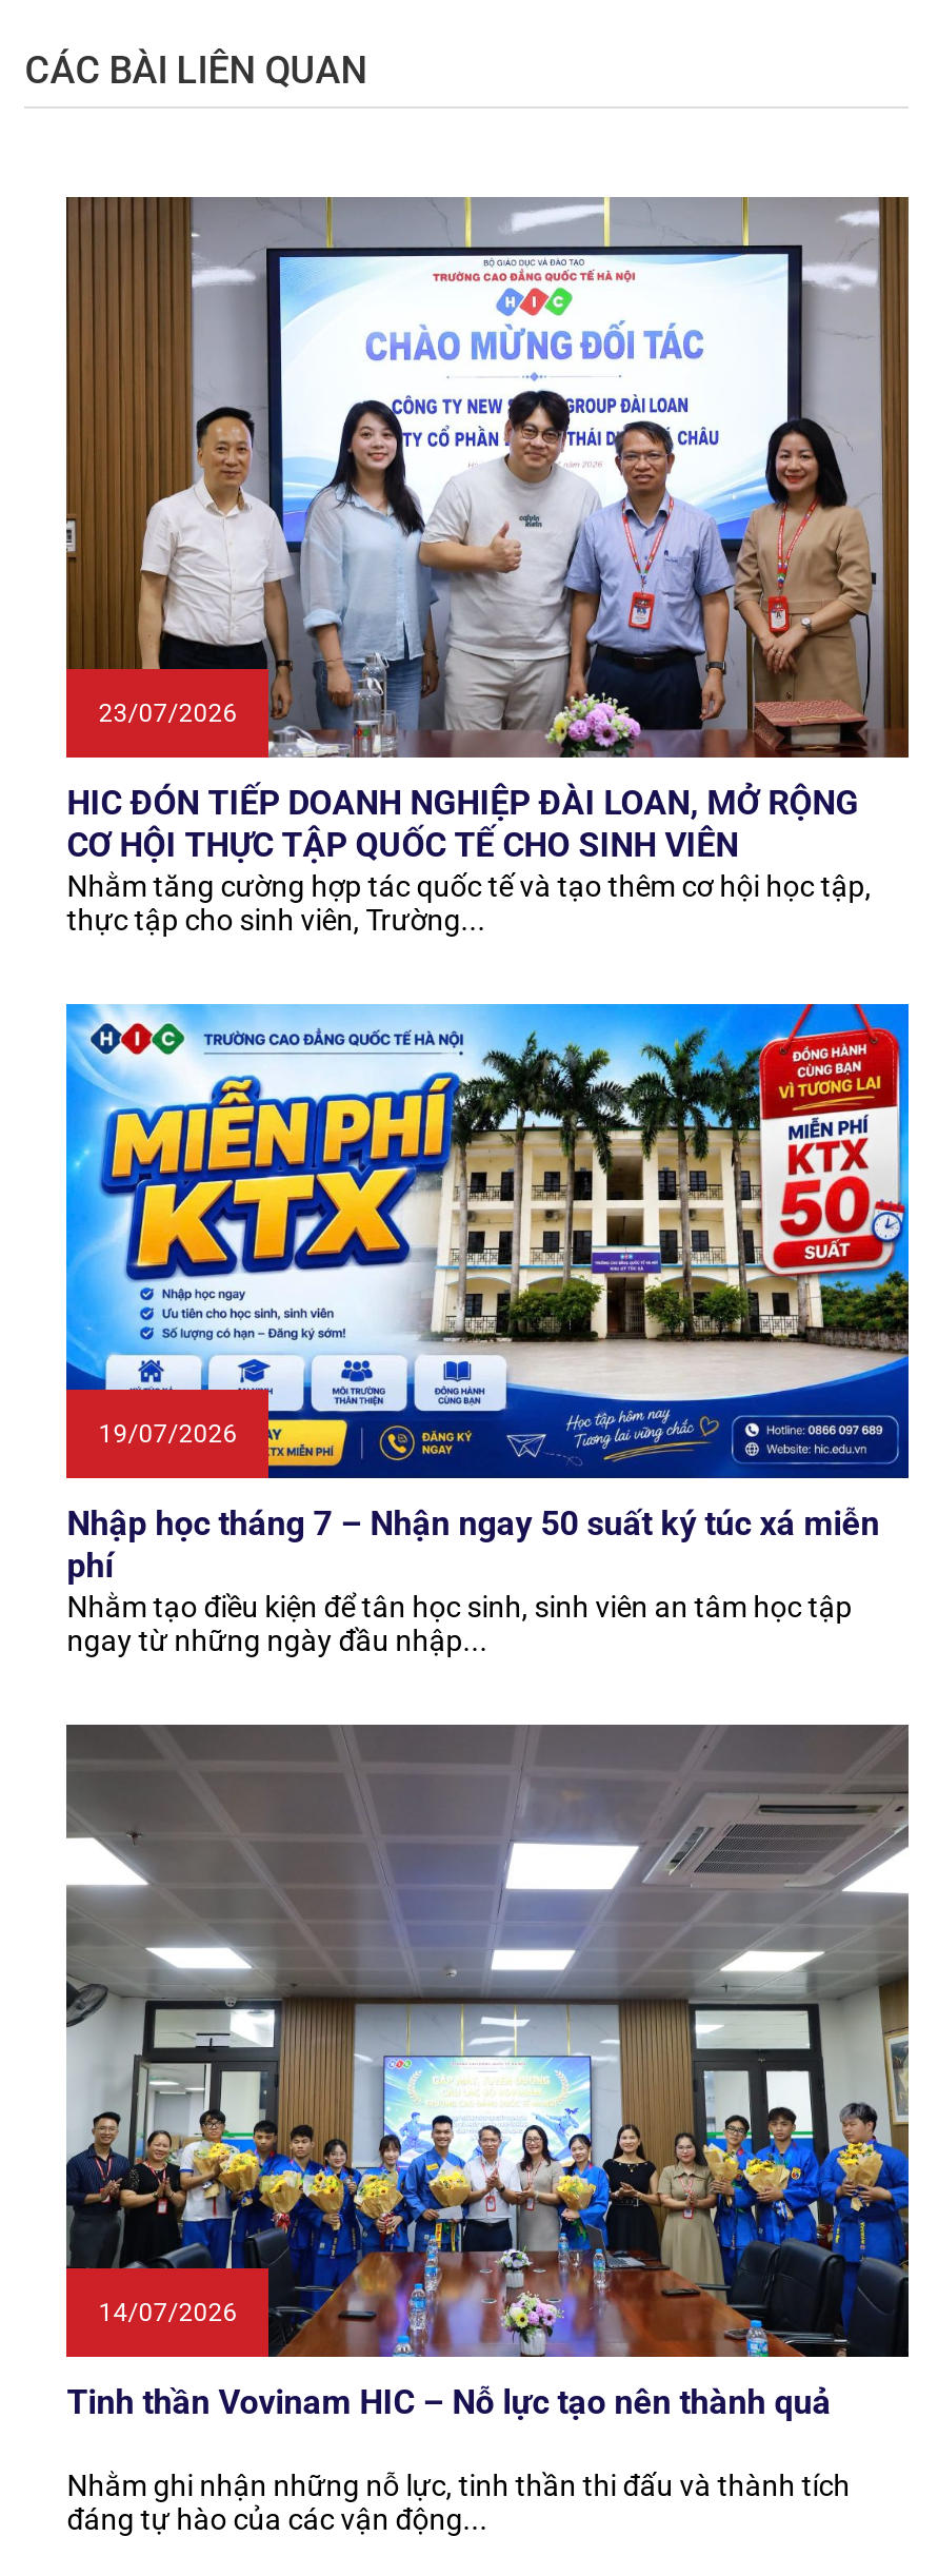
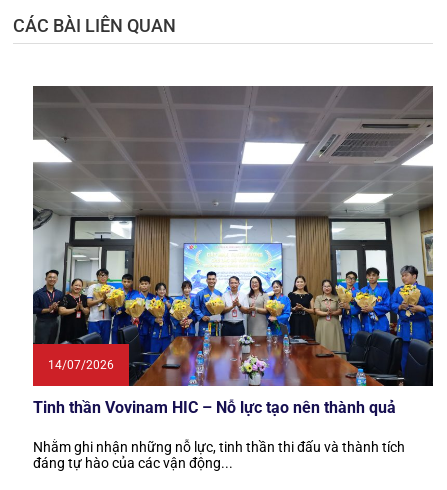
[64,197,911,938] [image] | 23/07/2026 | HIC ĐÓN TIẾP DOANH NGHIỆP ĐÀI LOAN, MỞ RỘNG | CƠ HỘI THỰC TẬP QUỐC TẾ CHO SINH VIÊN | Nhằm tăng cường hợp tác quốc tế và tạo thêm cơ hội học tập, | thực tập cho sinh viên, Trường... -> none
[64,1002,911,1657] [image] | 19/07/2026 | Nhập học tháng 7 – Nhận ngay 50 suất ký túc xá miễn | phí | Nhằm tạo điều kiện để tân học sinh, sinh viên an tâm học tập | ngay từ những ngày đầu nhập... -> none

